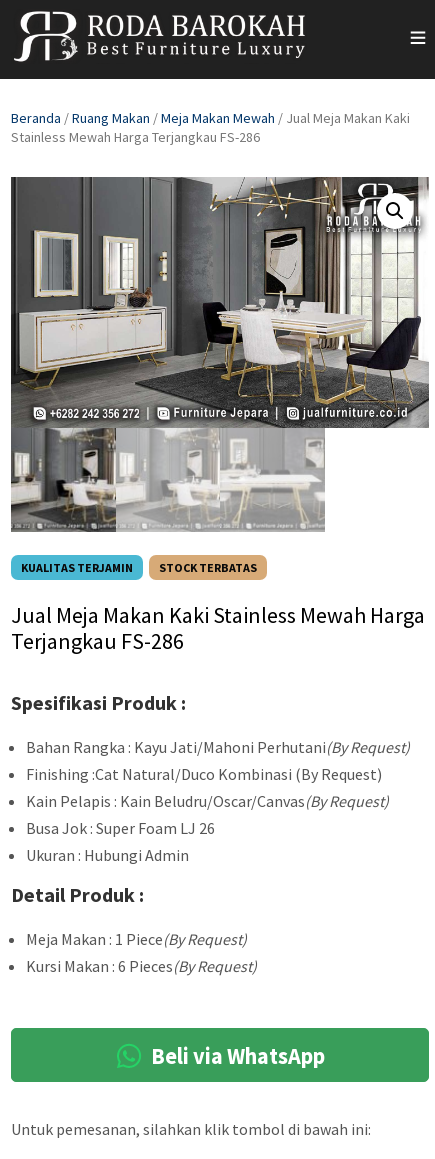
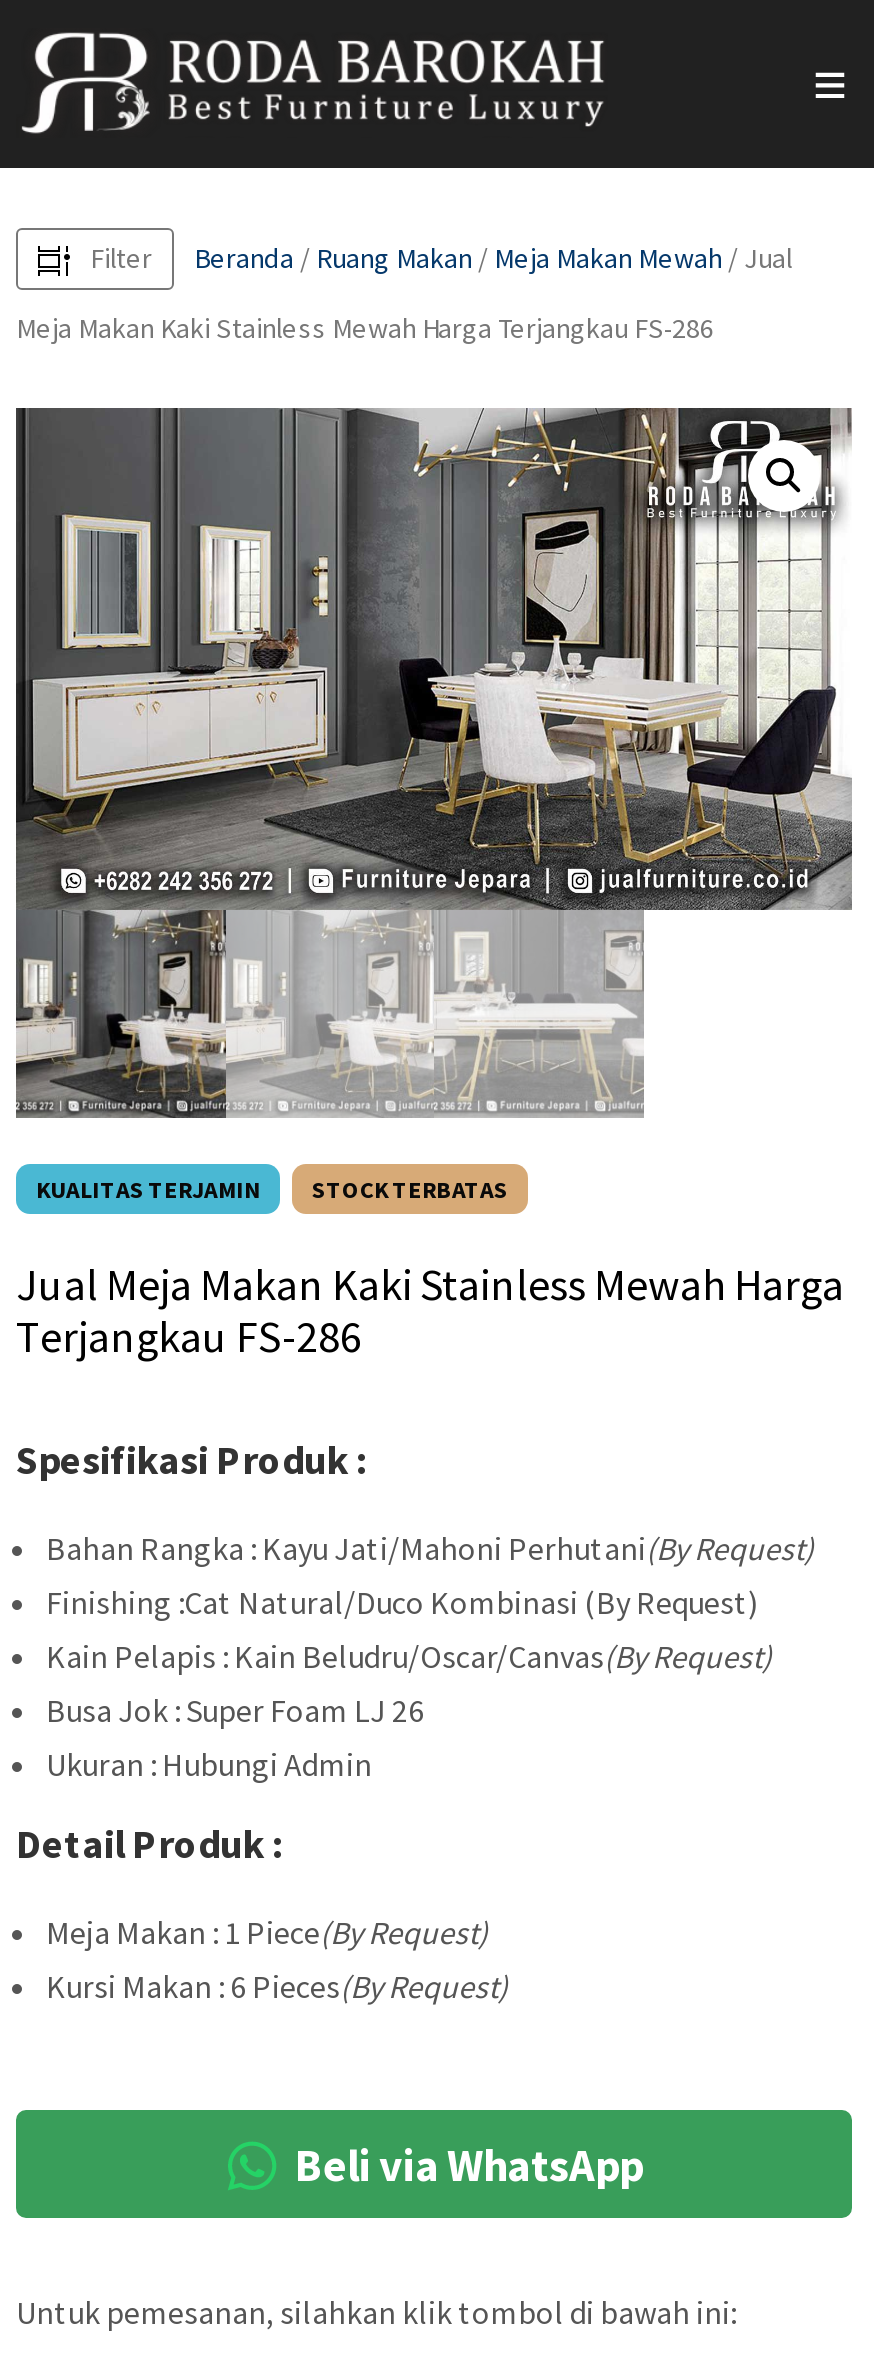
[11,109,410,146] Beranda / Ruang Makan / Meja Makan Mewah / Jual Meja Makan Kaki | Stainless Mewah Harga Terjangkau FS-286 -> [16,240,792,346] Filter | Beranda / Ruang Makan / Meja Makan Mewah / Jual | Meja Makan Kaki Stainless Mewah Harga Terjangkau FS-286

